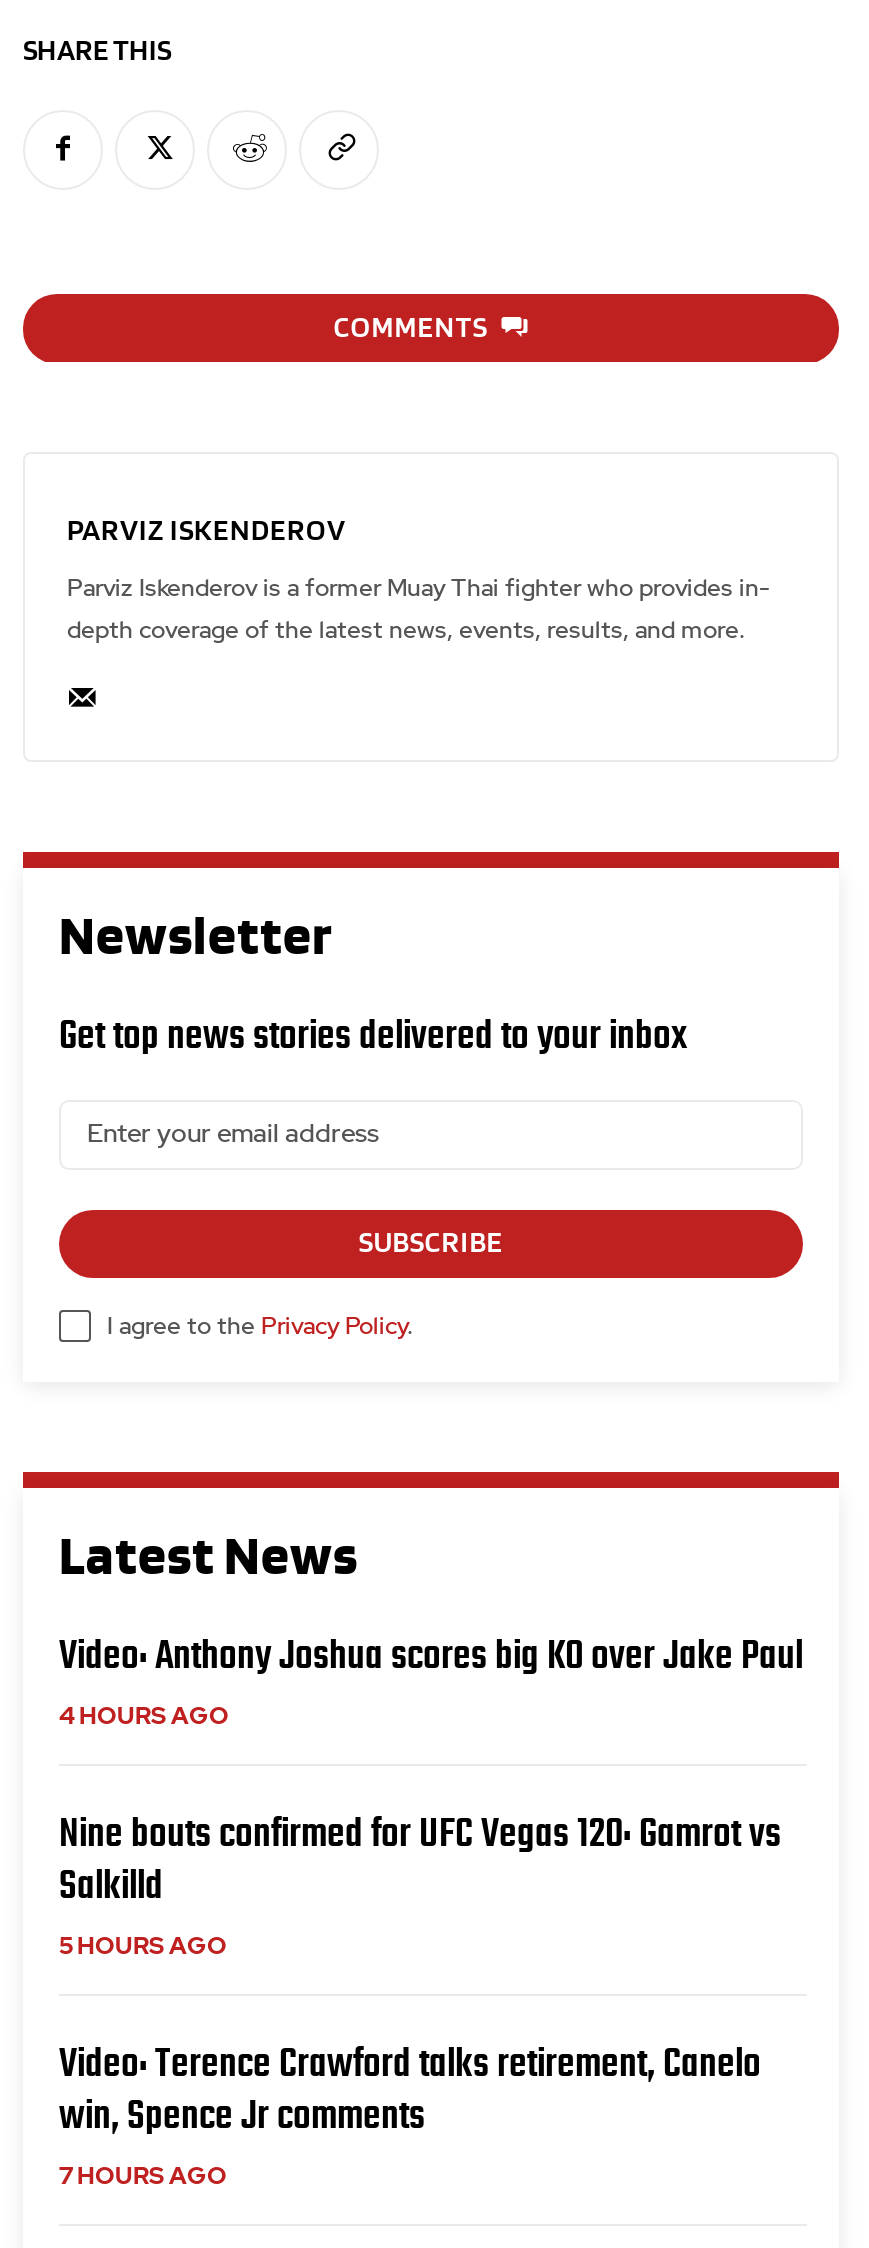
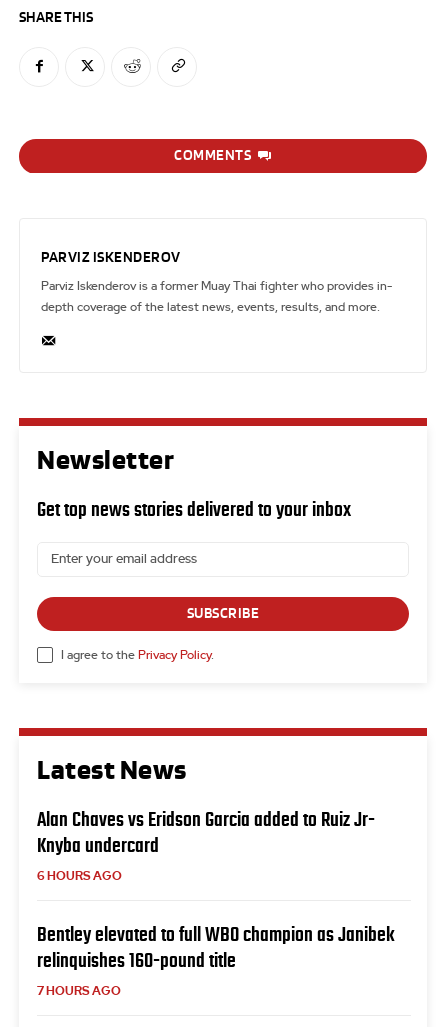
[59,1632,803,2136] Video: Anthony Joshua scores big KO over Jake Paul | 4 HOURS AGO | Nine bouts confirmed for UFC Vegas 120: Gamrot vs | Salkilld | 5 HOURS AGO | Video: Terence Crawford talks retirement, Canelo | win, Spence Jr comments -> [37,808,395,971] Alan Chaves vs Eridson Garcia added to Ruiz Jr- | Knyba undercard | 6 HOURS AGO | Bentley elevated to full WBO champion as Janibek | relinquishes 160-pound title

